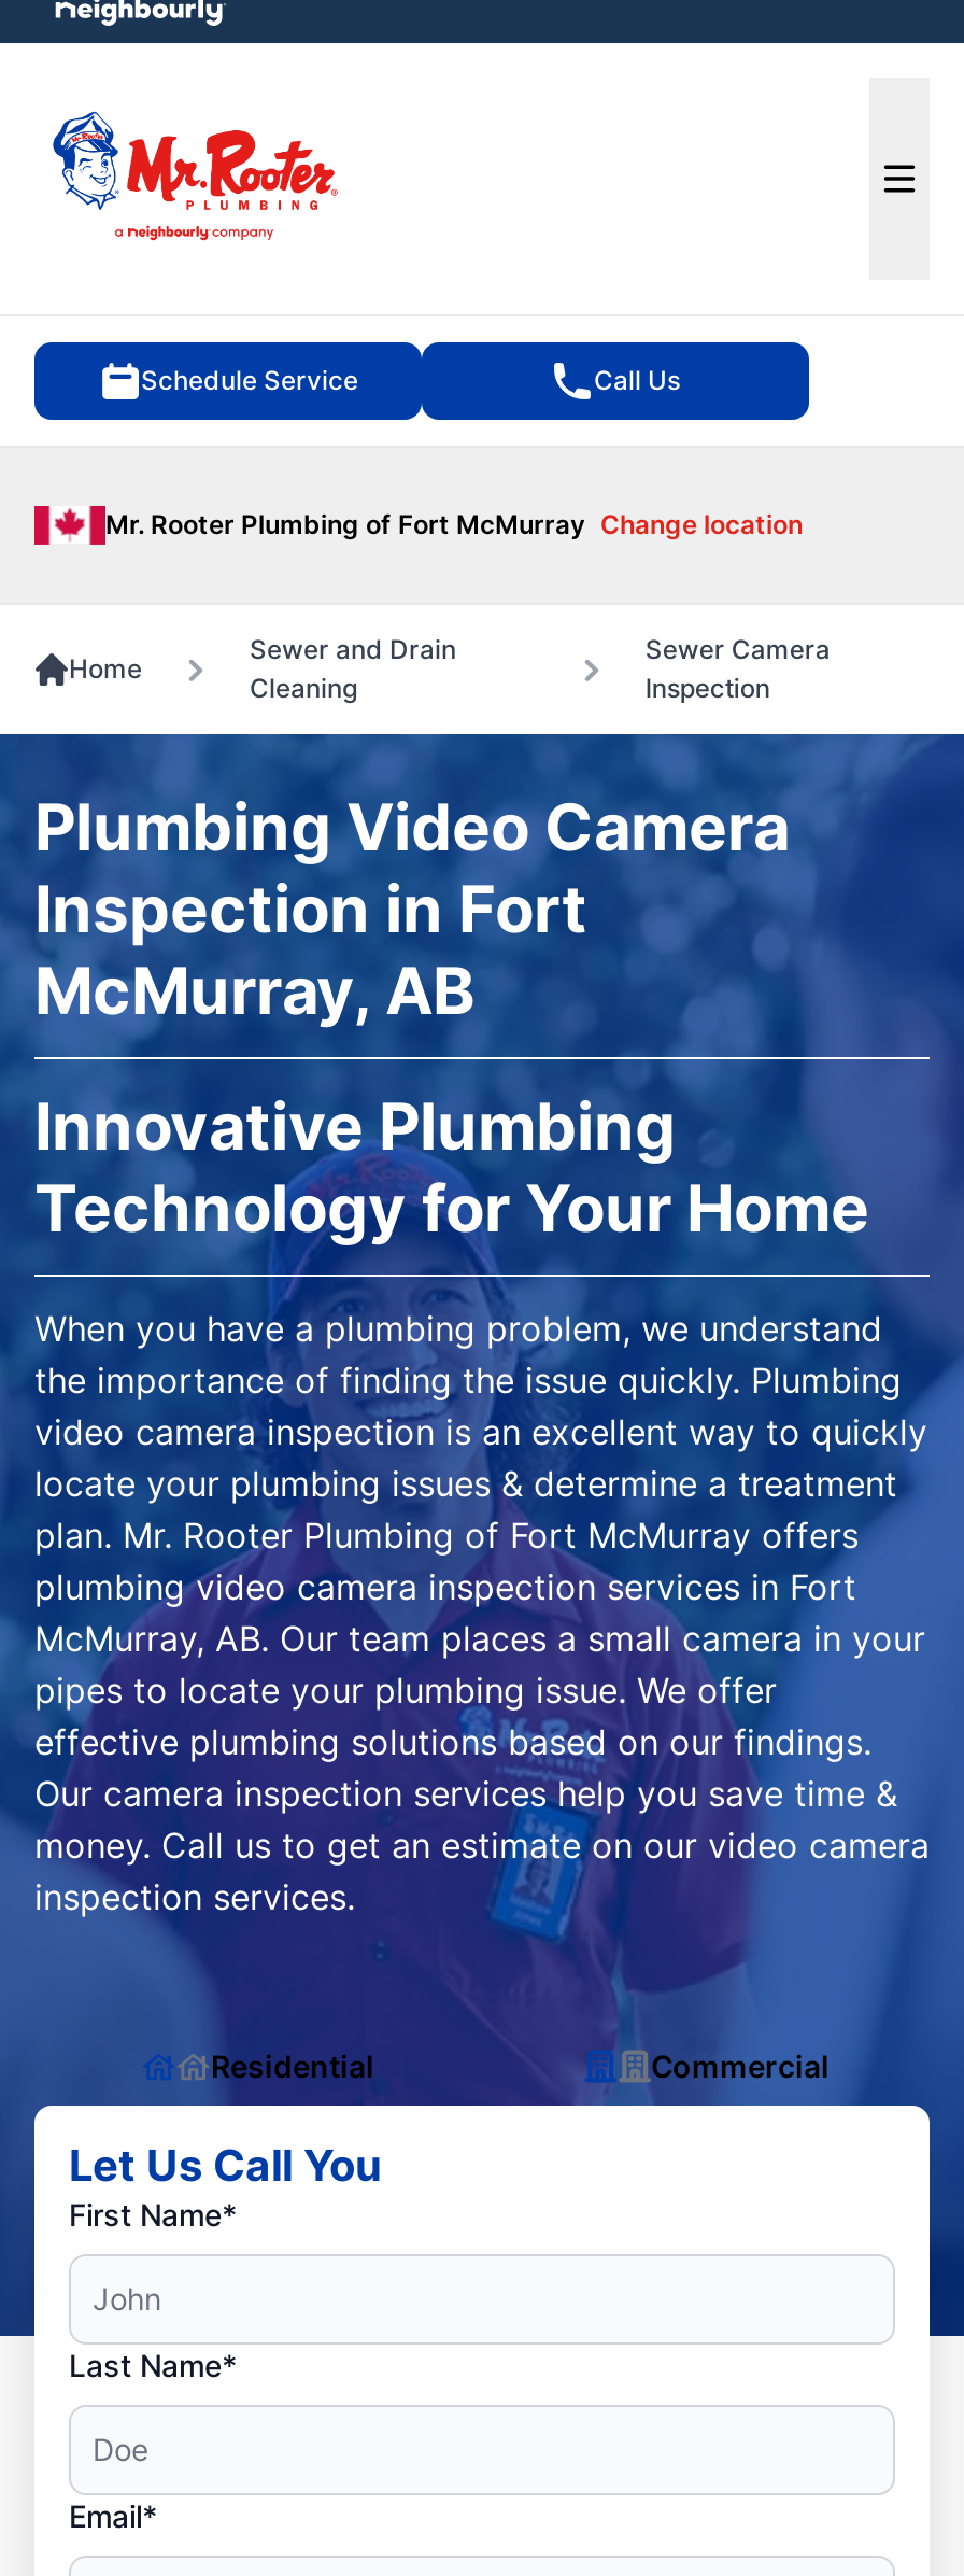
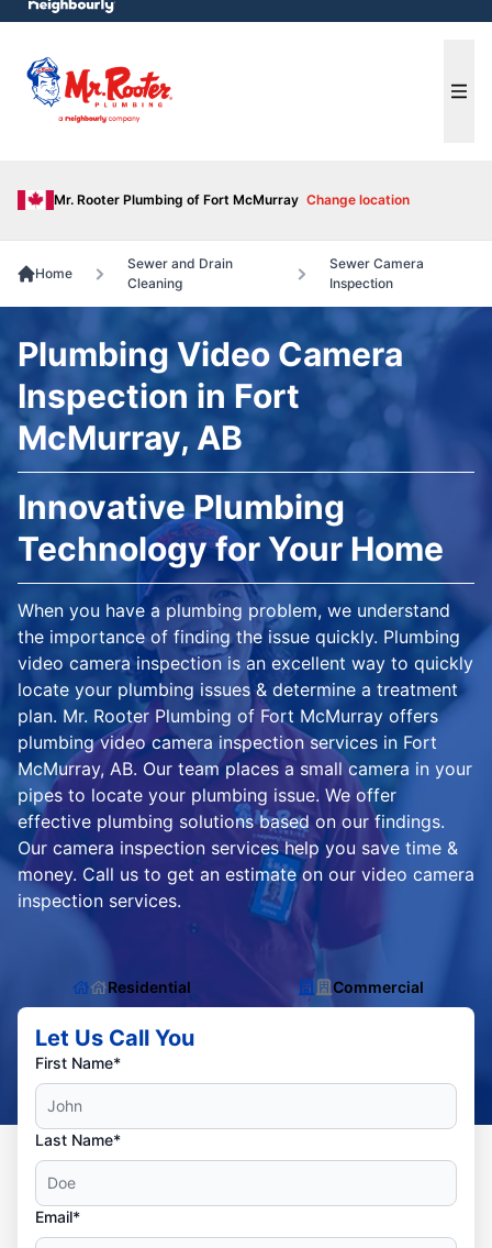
[141,364,680,396] Schedule Service | Call Us -> none

